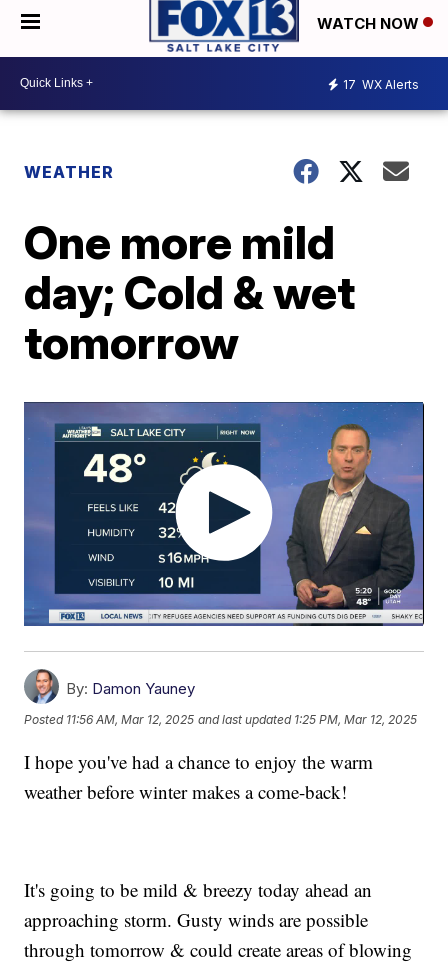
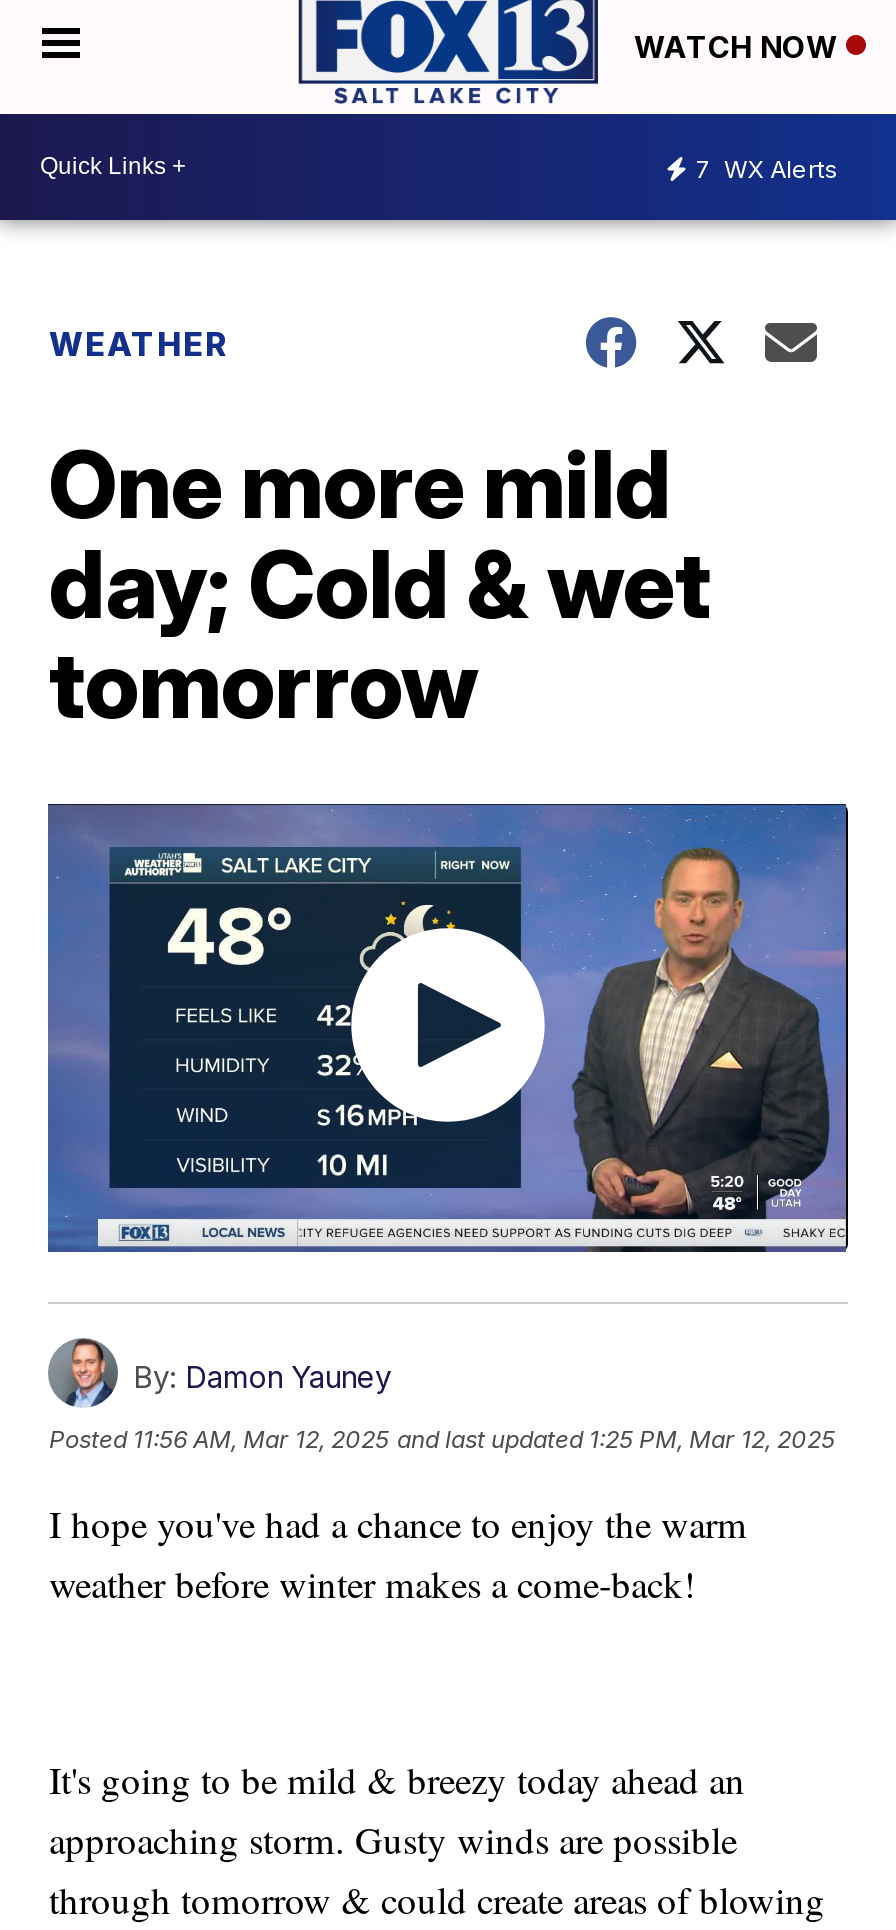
[343,77,419,92] 17 WX Alerts -> [696,154,838,184] 7 WX Alerts

